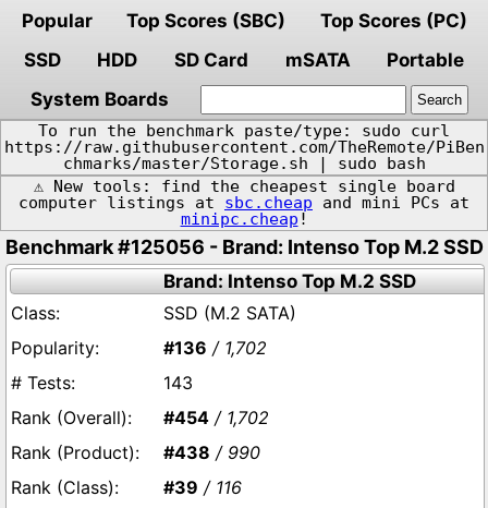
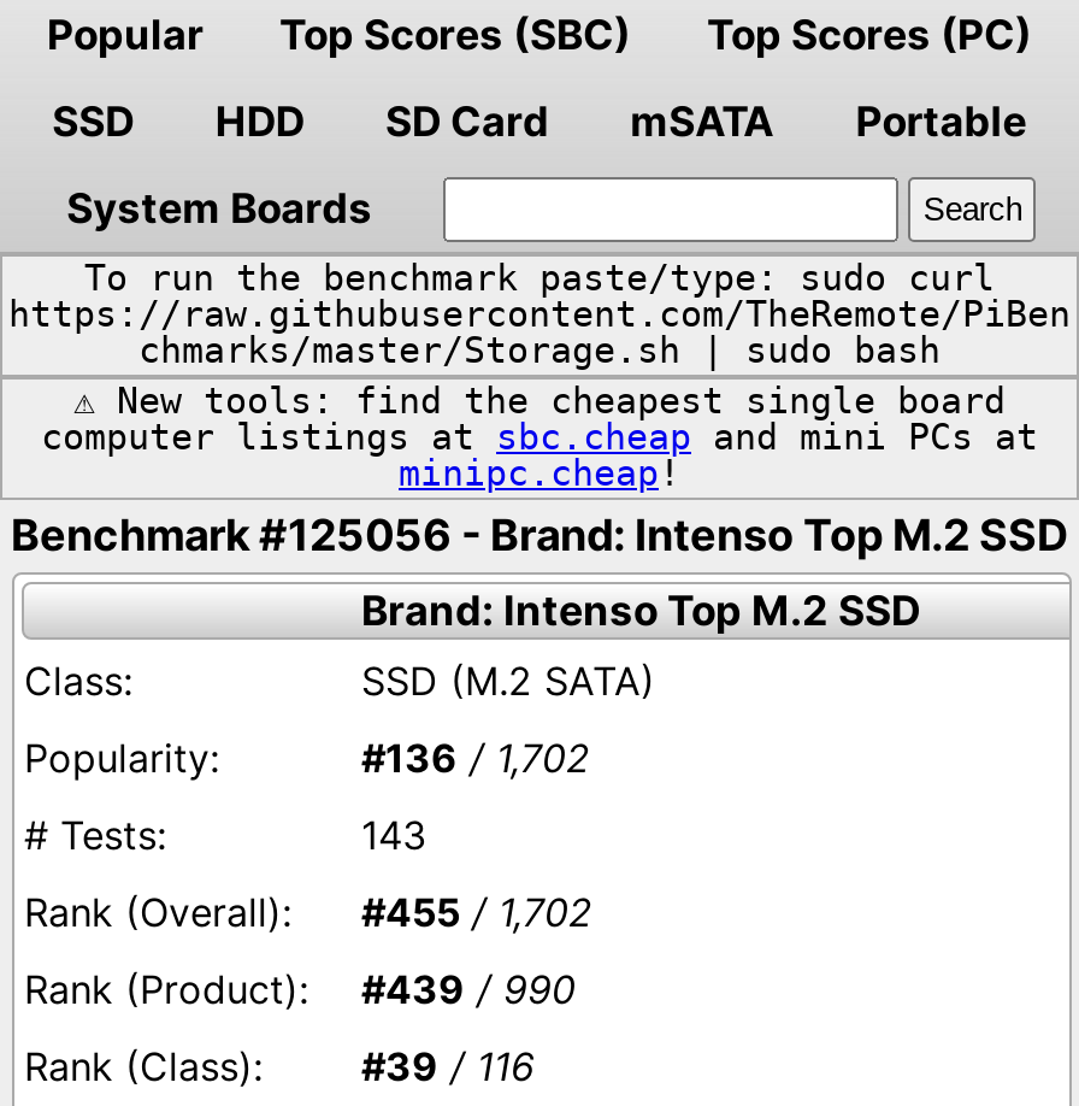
[163,407,269,428] #454 / 1,702 -> [361,888,592,936] #455 / 1,702
[163,442,260,463] #438 / 990 -> [361,965,576,1013] #439 / 990

